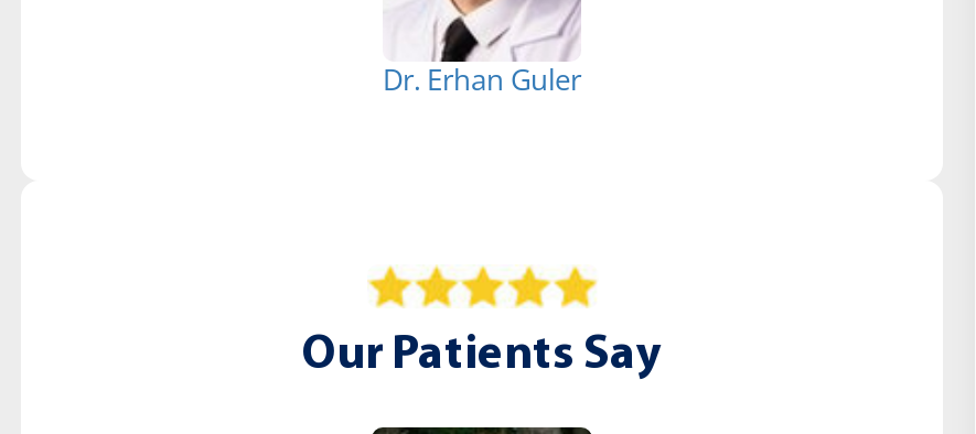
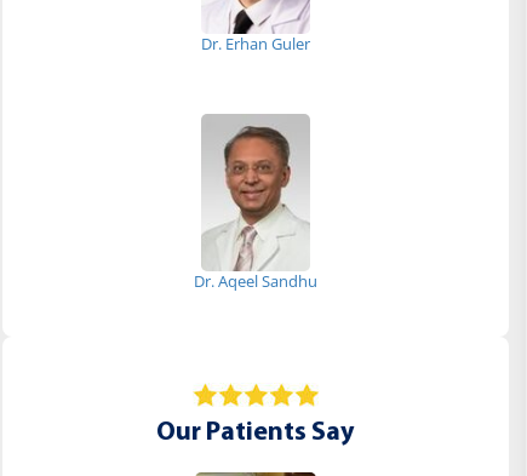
none -> [194,114,317,292] [image] | Dr. Aqeel Sandhu

